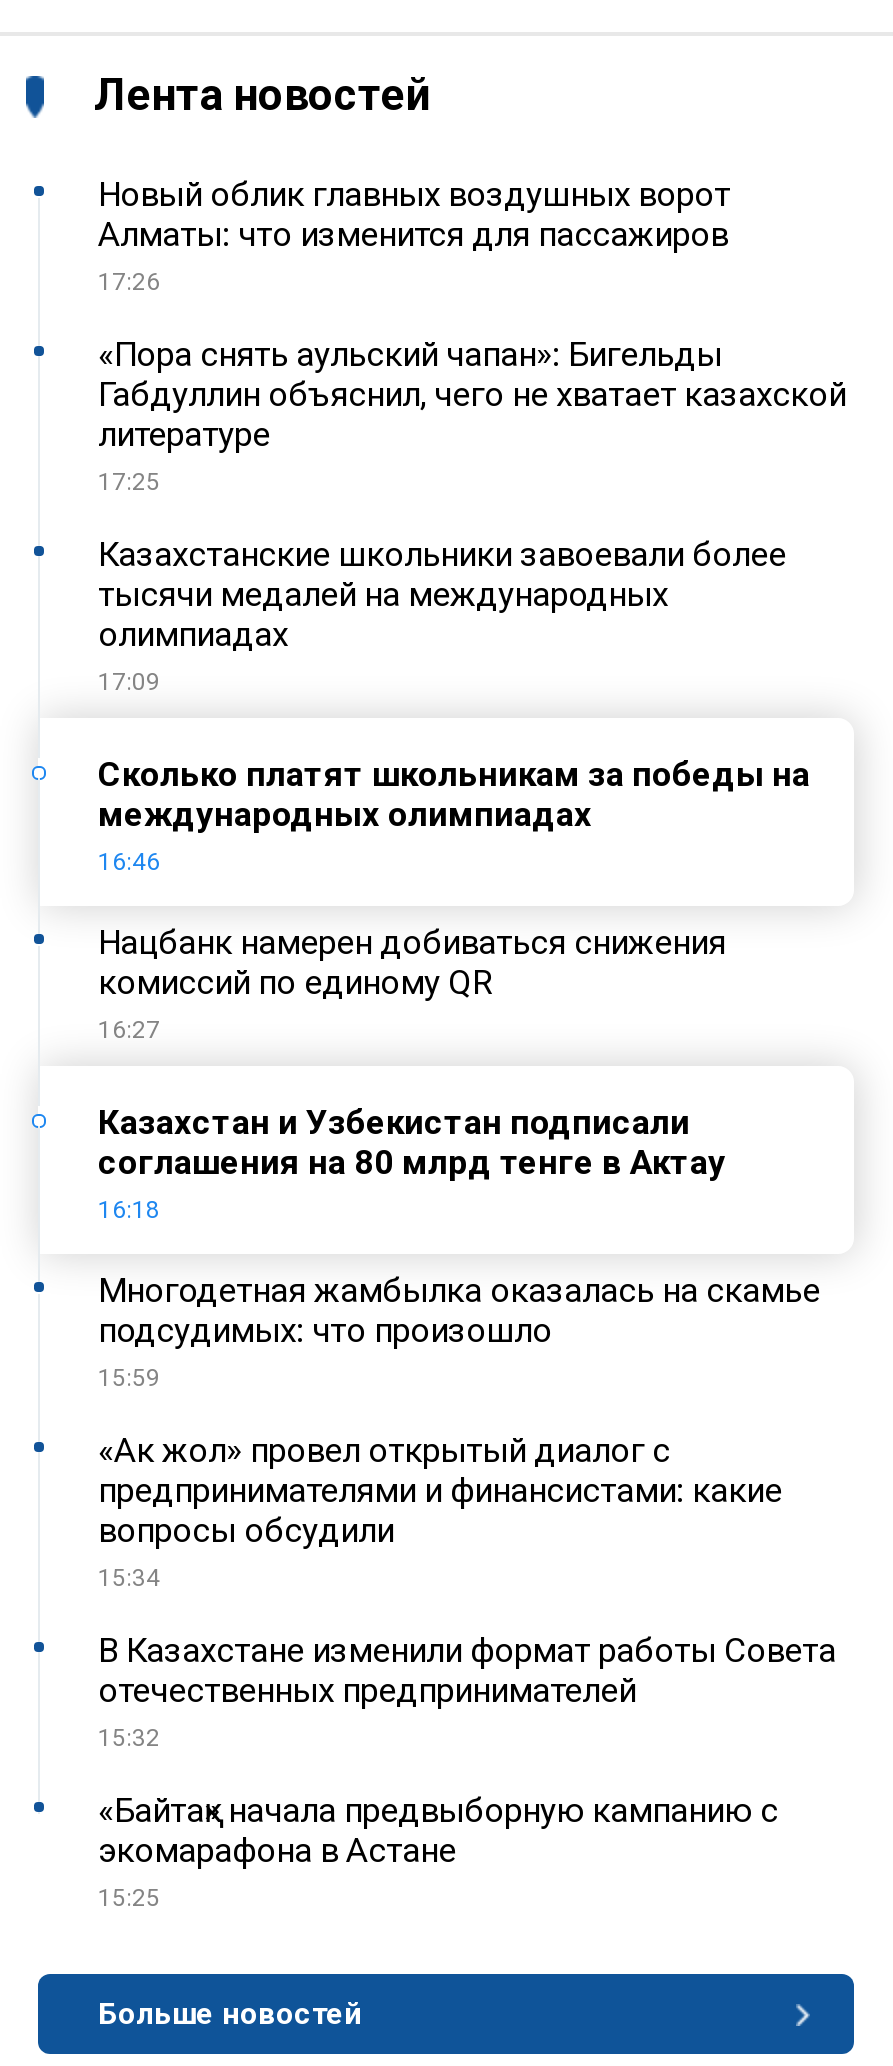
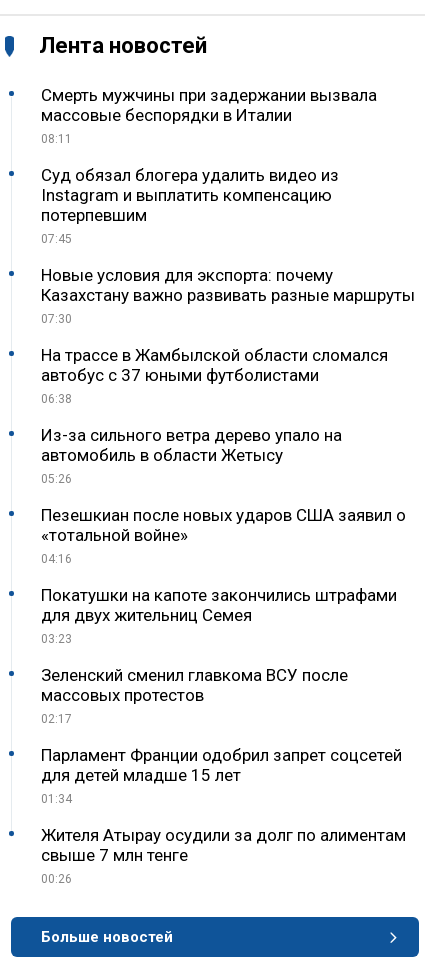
[98,174,730,296] Новый облик главных воздушных ворот | Алматы: что изменится для пассажиров | 17:26 -> [41,85,377,146] Смерть мужчины при задержании вызвала | массовые беспорядки в Италии | 08:11
[98,334,846,496] «Пора снять аульский чапан»: Бигельды | Габдуллин объяснил, чего не хватает казахской | литературе | 17:25 -> [41,165,339,246] Суд обязал блогера удалить видео из | Instagram и выплатить компенсацию | потерпевшим | 07:45
[98,534,786,696] Казахстанские школьники завоевали более | тысячи медалей на международных | олимпиадах | 17:09 -> [41,265,415,326] Новые условия для экспорта: почему | Казахстану важно развивать разные маршруты | 07:30
[98,754,810,876] Сколько платят школьникам за победы на | международных олимпиадах | 16:46 -> [41,345,388,406] На трассе в Жамбылской области сломался | автобус с 37 юными футболистами | 06:38
[98,922,726,1044] Нацбанк намерен добиваться снижения | комиссий по единому QR | 16:27 -> [41,425,342,486] Из-за сильного ветра дерево упало на | автомобиль в области Жетысу | 05:26
[98,1102,726,1224] Казахстан и Узбекистан подписали | соглашения на 80 млрд тенге в Актау | 16:18 -> [41,505,406,566] Пезешкиан после новых ударов США заявил о | «тотальной войне» | 04:16
[98,1270,820,1392] Многодетная жамбылка оказалась на скамье | подсудимых: что произошло | 15:59 -> [41,585,397,646] Покатушки на капоте закончились штрафами | для двух жительниц Семея | 03:23
[98,1430,782,1592] «Ак жол» провел открытый диалог с | предпринимателями и финансистами: какие | вопросы обсудили | 15:34 -> [41,665,348,726] Зеленский сменил главкома ВСУ после | массовых протестов | 02:17
[98,1630,836,1752] В Казахстане изменили формат работы Совета | отечественных предпринимателей | 15:32 -> [41,745,402,806] Парламент Франции одобрил запрет соцсетей | для детей младше 15 лет | 01:34
[98,1790,778,1912] «Байтақ» начала предвыборную кампанию с | экомарафона в Астане | 15:25 -> [41,825,406,886] Жителя Атырау осудили за долг по алиментам | свыше 7 млн тенге | 00:26

